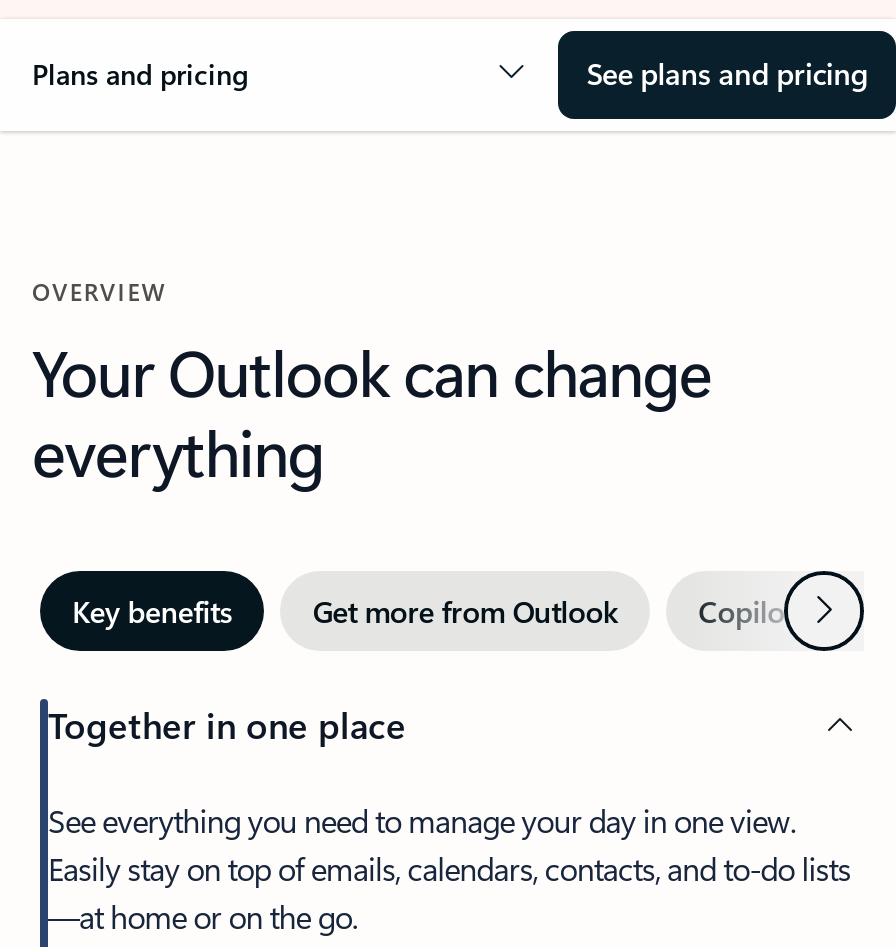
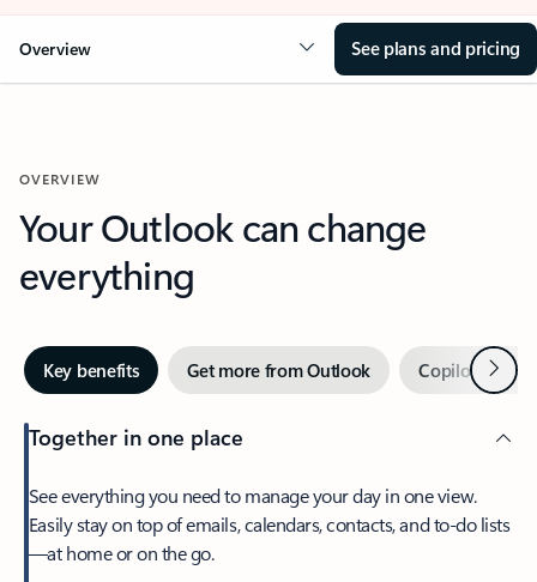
[32,56,248,94] Plans and pricing -> [19,37,91,60] Overview

